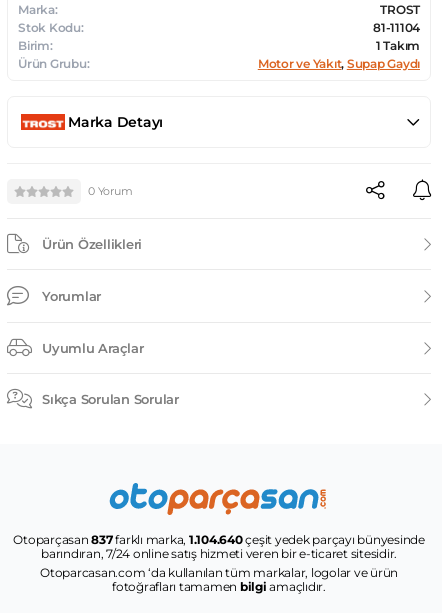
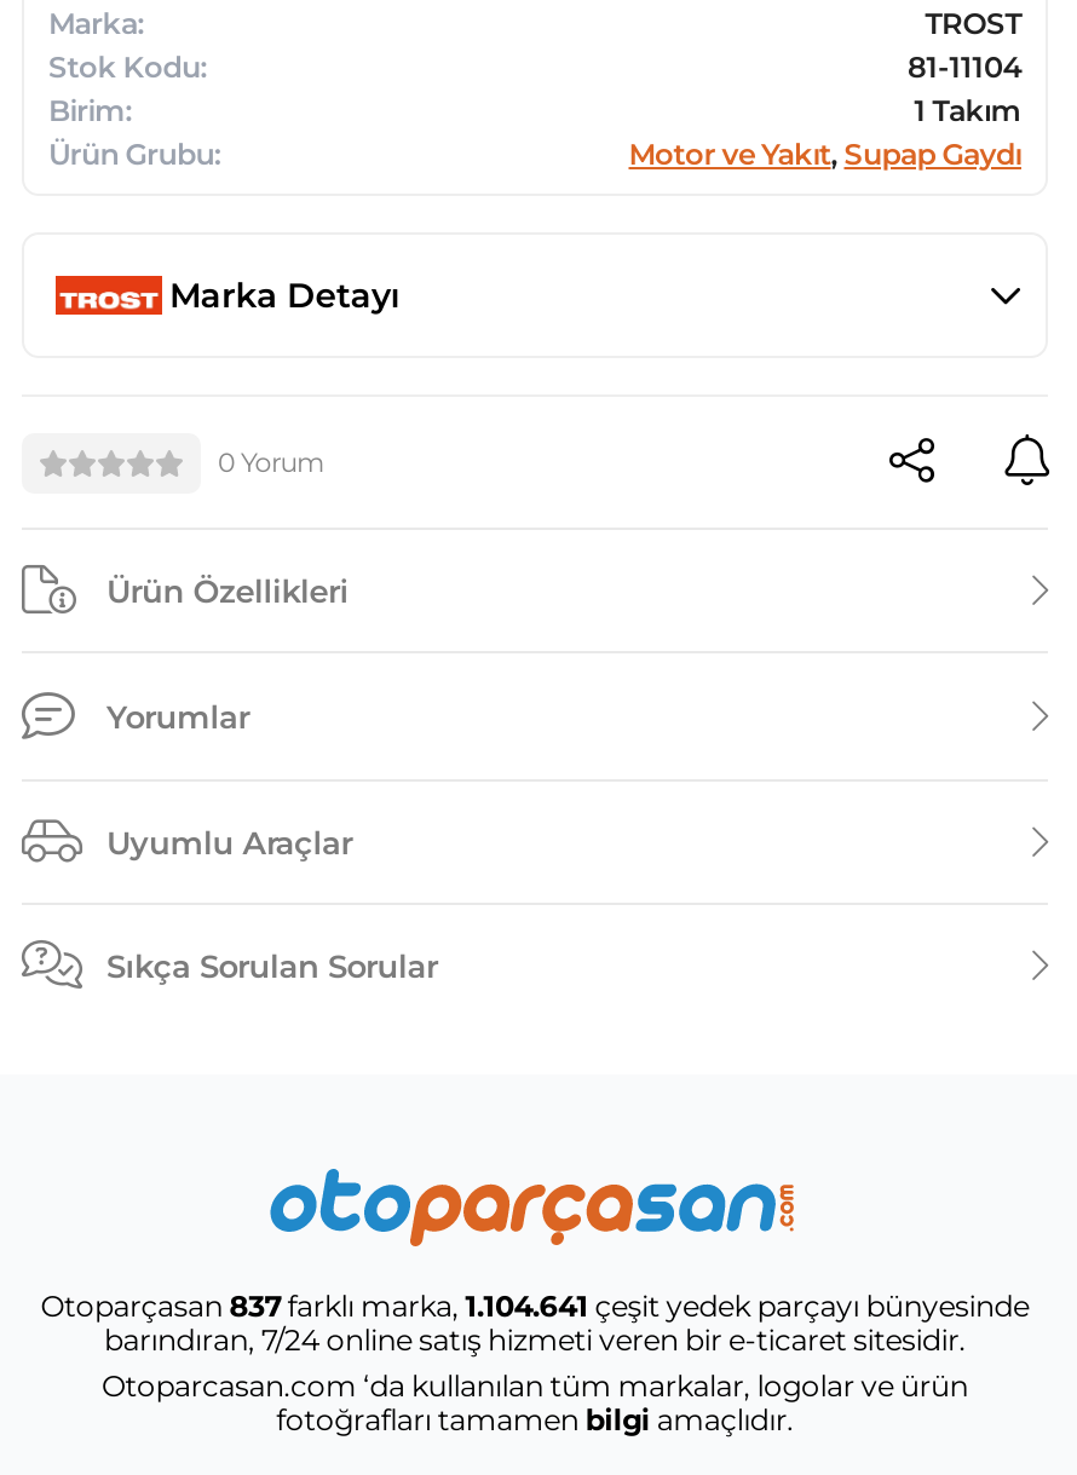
[13,532,425,547] Otoparçasan 837farklı marka, 1.104.640 çeşit yedek parçayı bünyesinde -> [41,1287,1029,1323] Otoparçasan 837farklı marka, 1.104.641 çeşit yedek parçayı bünyesinde

